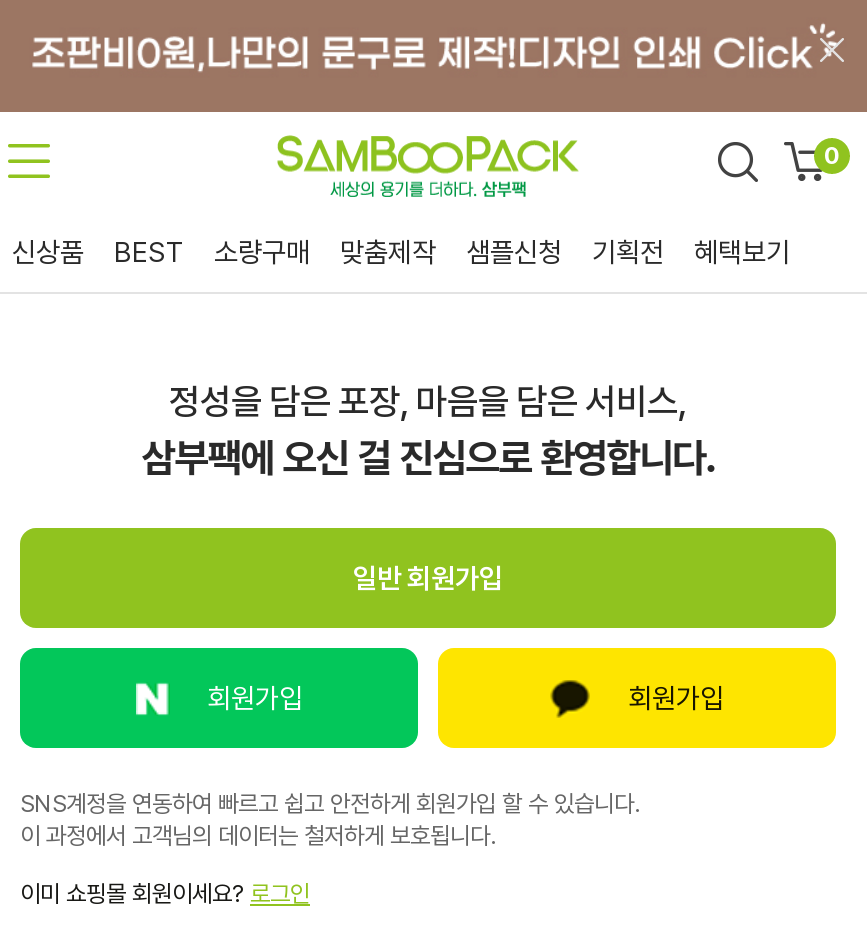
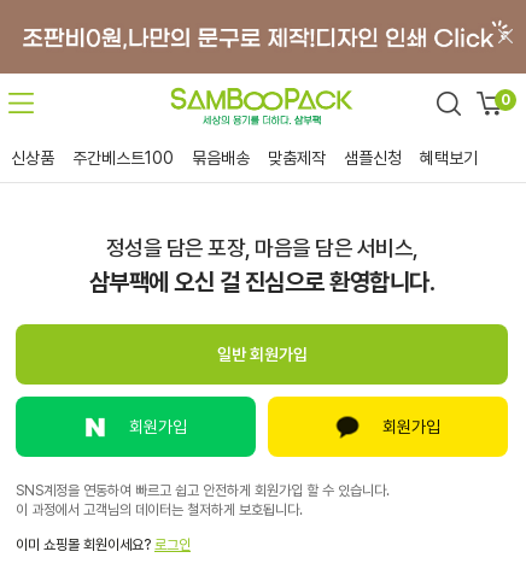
[114,236,310,268] BEST | 소량구매 -> [72,148,250,168] 주간베스트100 | 묶음배송
[592,236,664,268] 기획전 -> none

